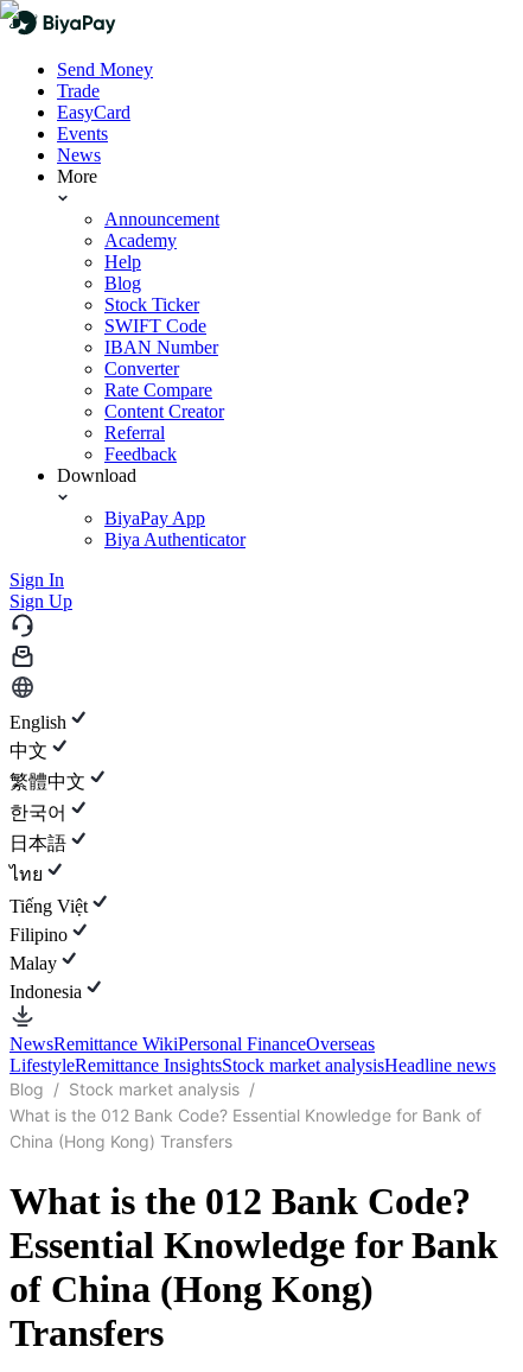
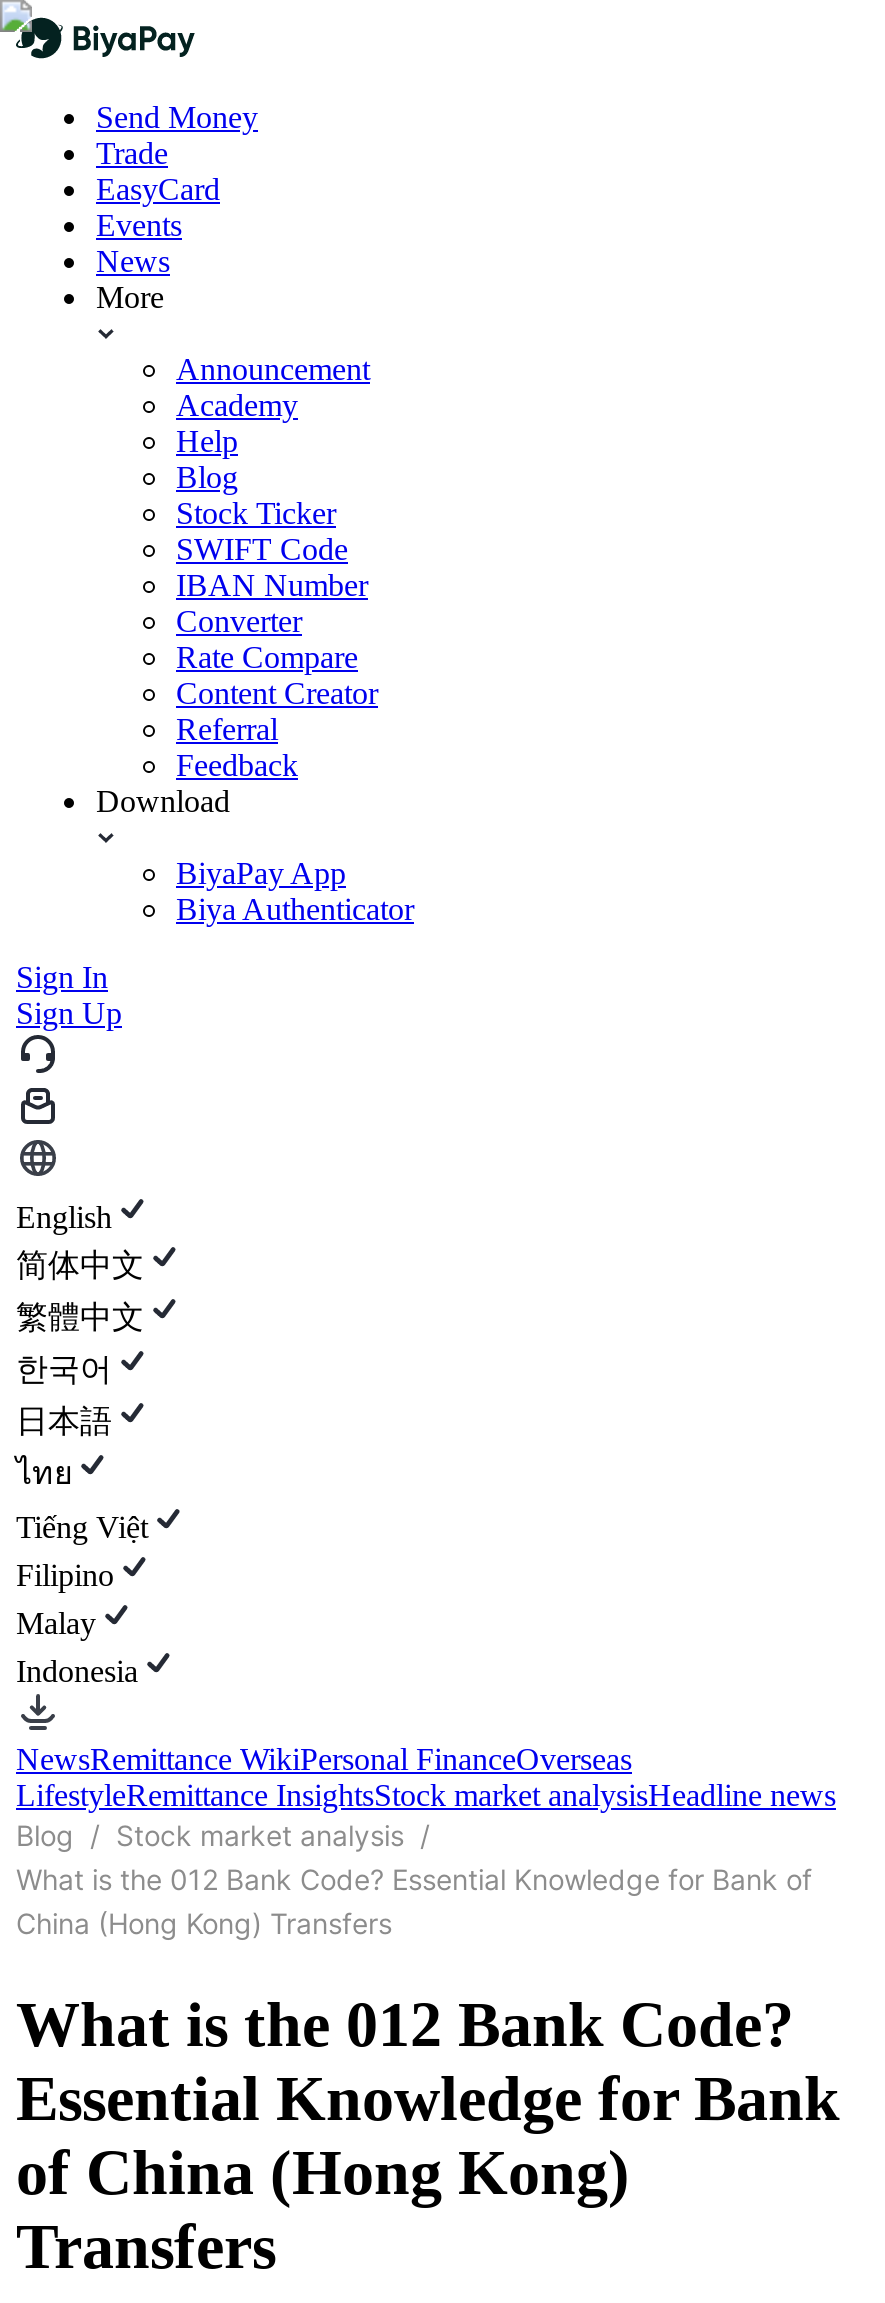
[9,741,47,761] 中文 -> [16,1248,144,1282] 简体中文

